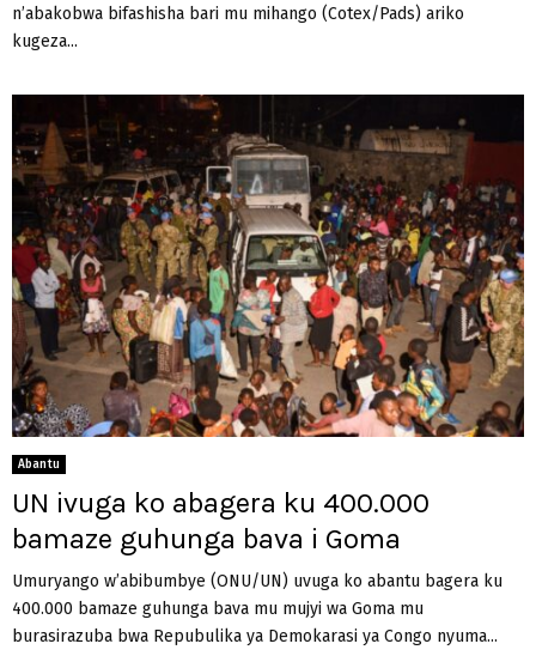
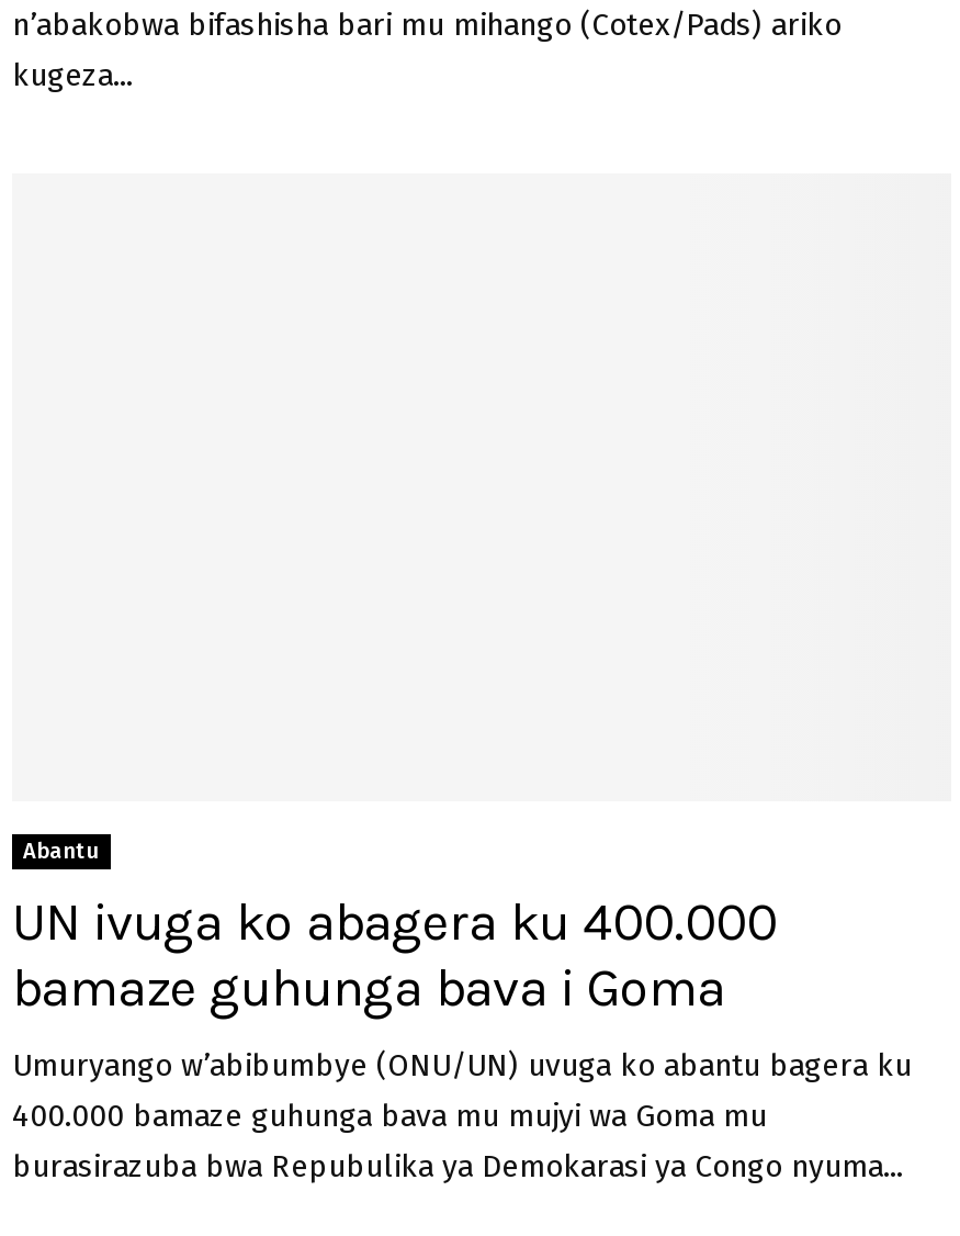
[11,93,525,438] [image] -> none

